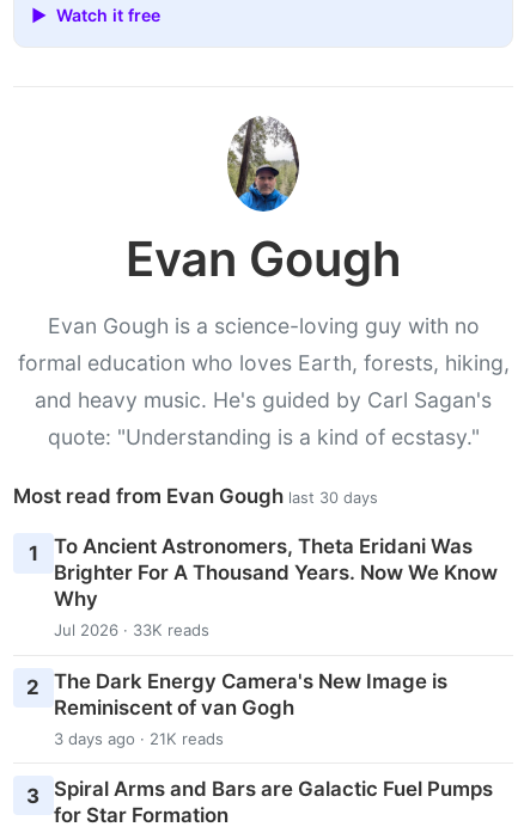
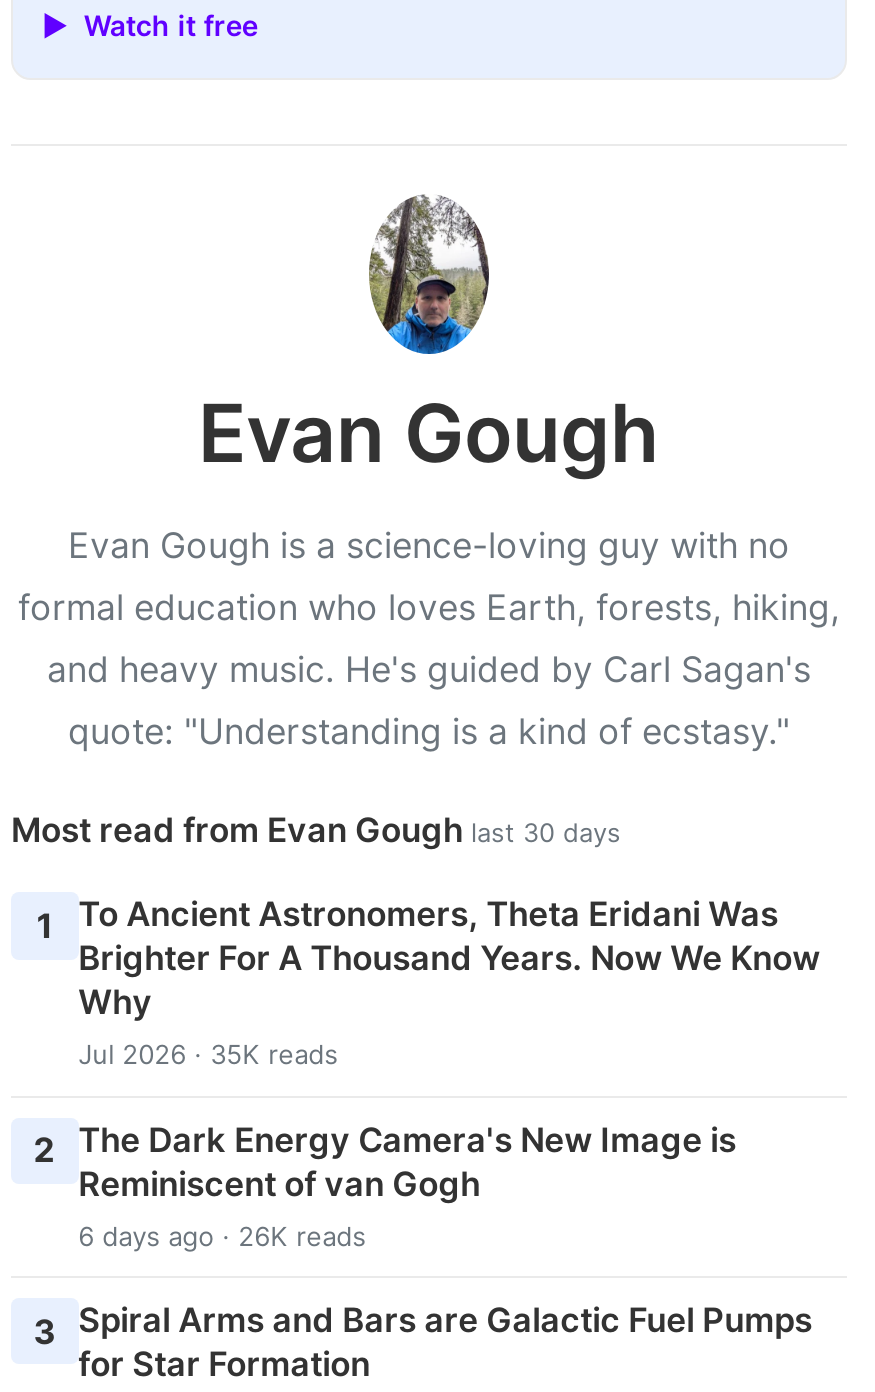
[53,621,209,640] Jul 2026 · 33K reads -> [78,1039,338,1071] Jul 2026 · 35K reads
[53,728,223,748] 3 days ago · 21K reads -> [78,1219,366,1251] 6 days ago · 26K reads

